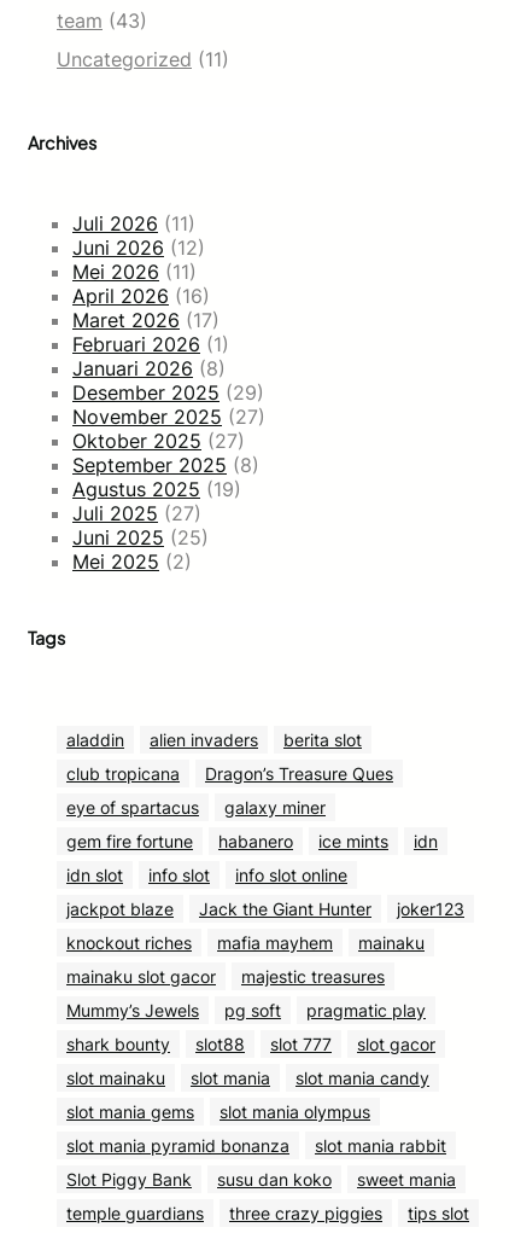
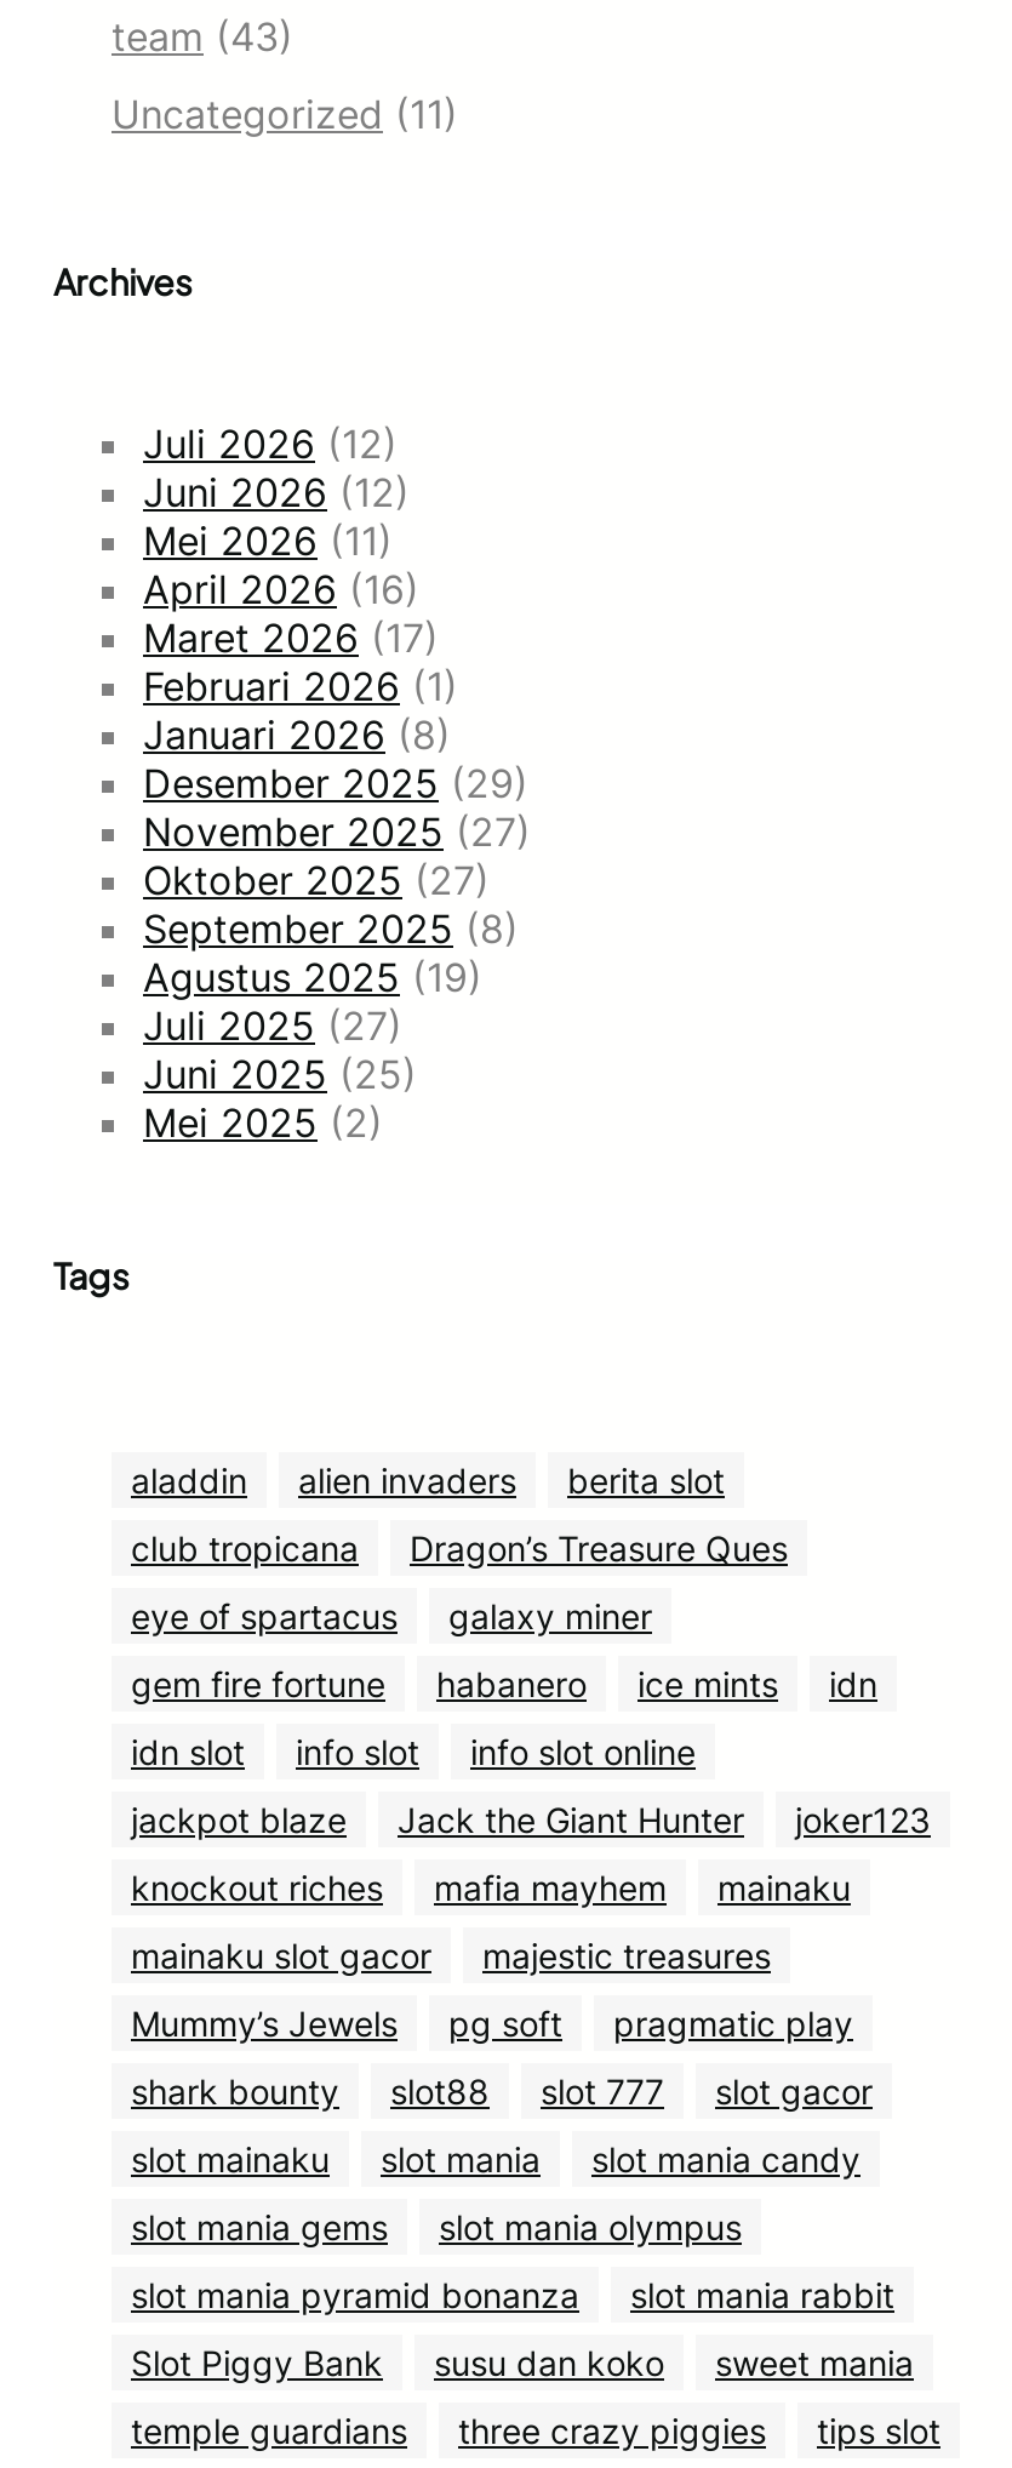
[72,211,195,235] Juli 2026 (11) -> [143,419,398,467] Juli 2026 (12)

